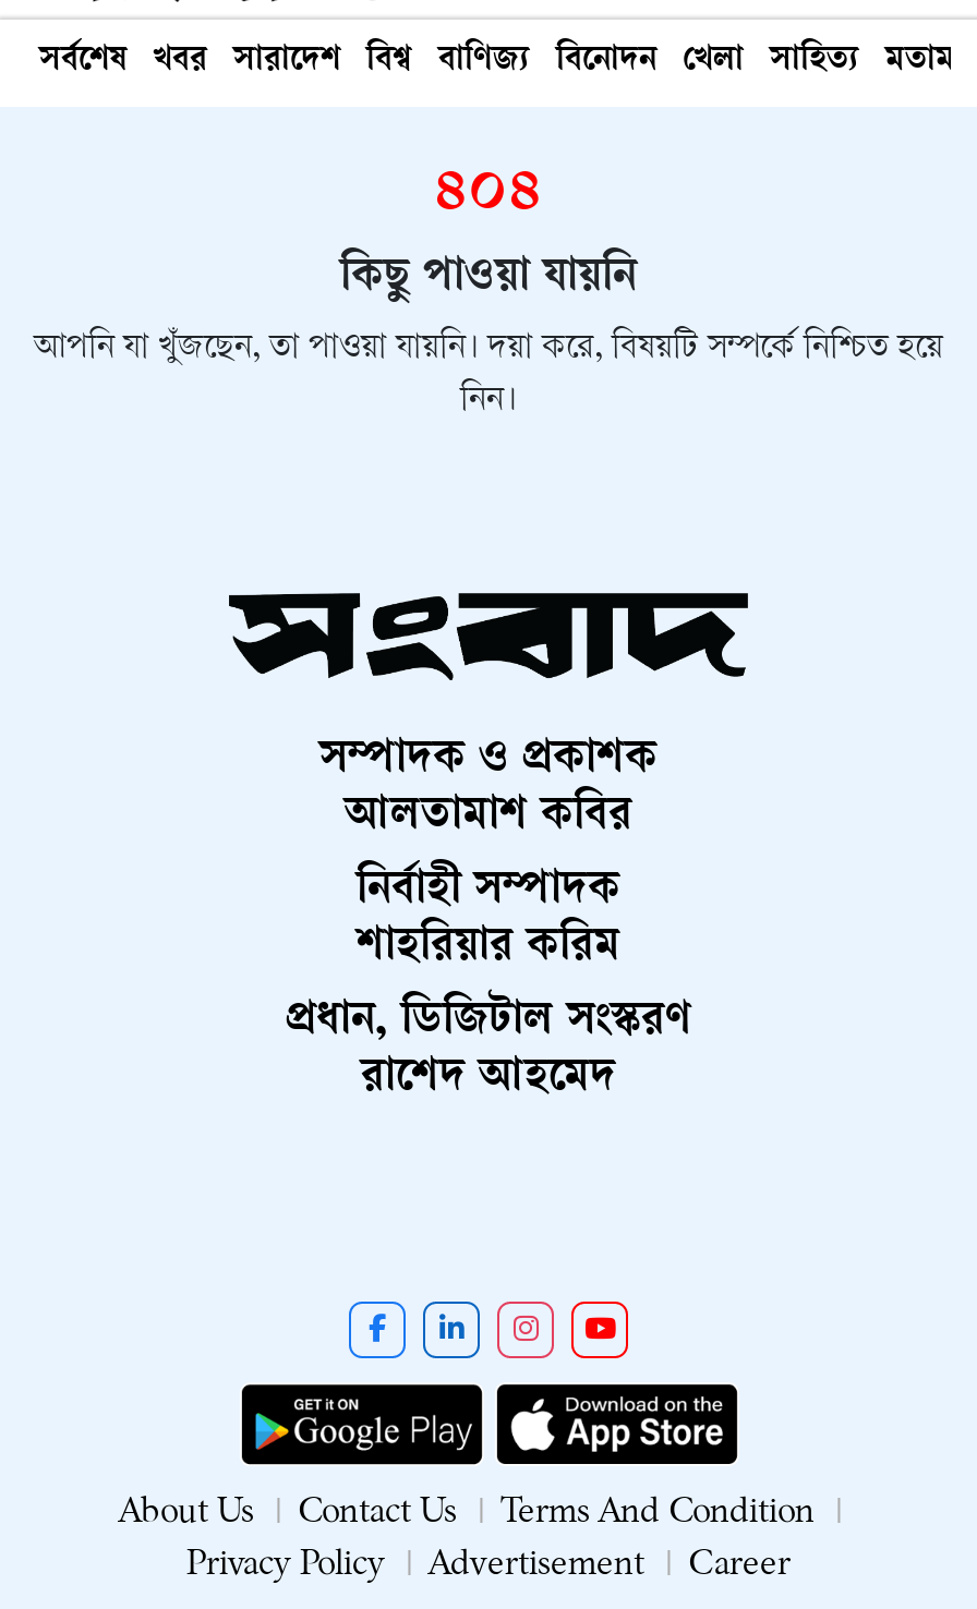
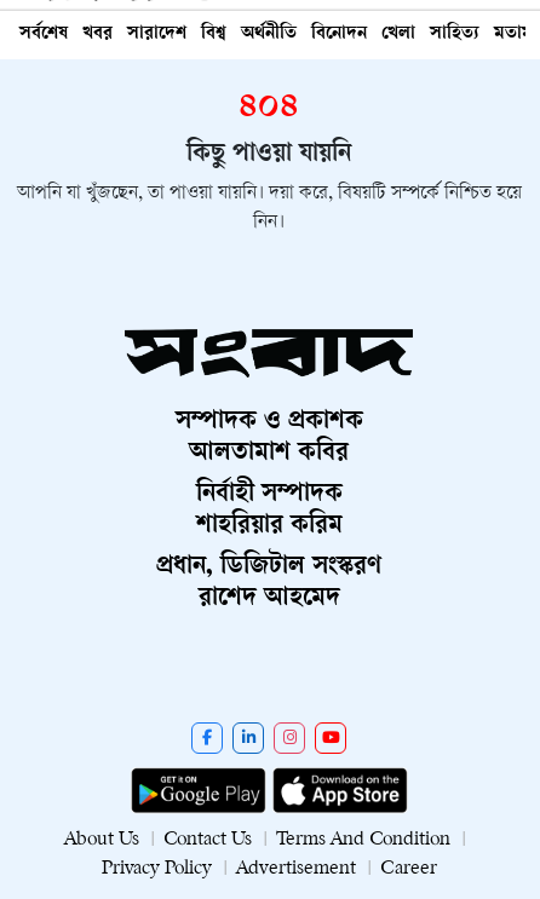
[438,43,530,80] বাণিজ্য -> [241,24,297,45] অর্থনীতি

